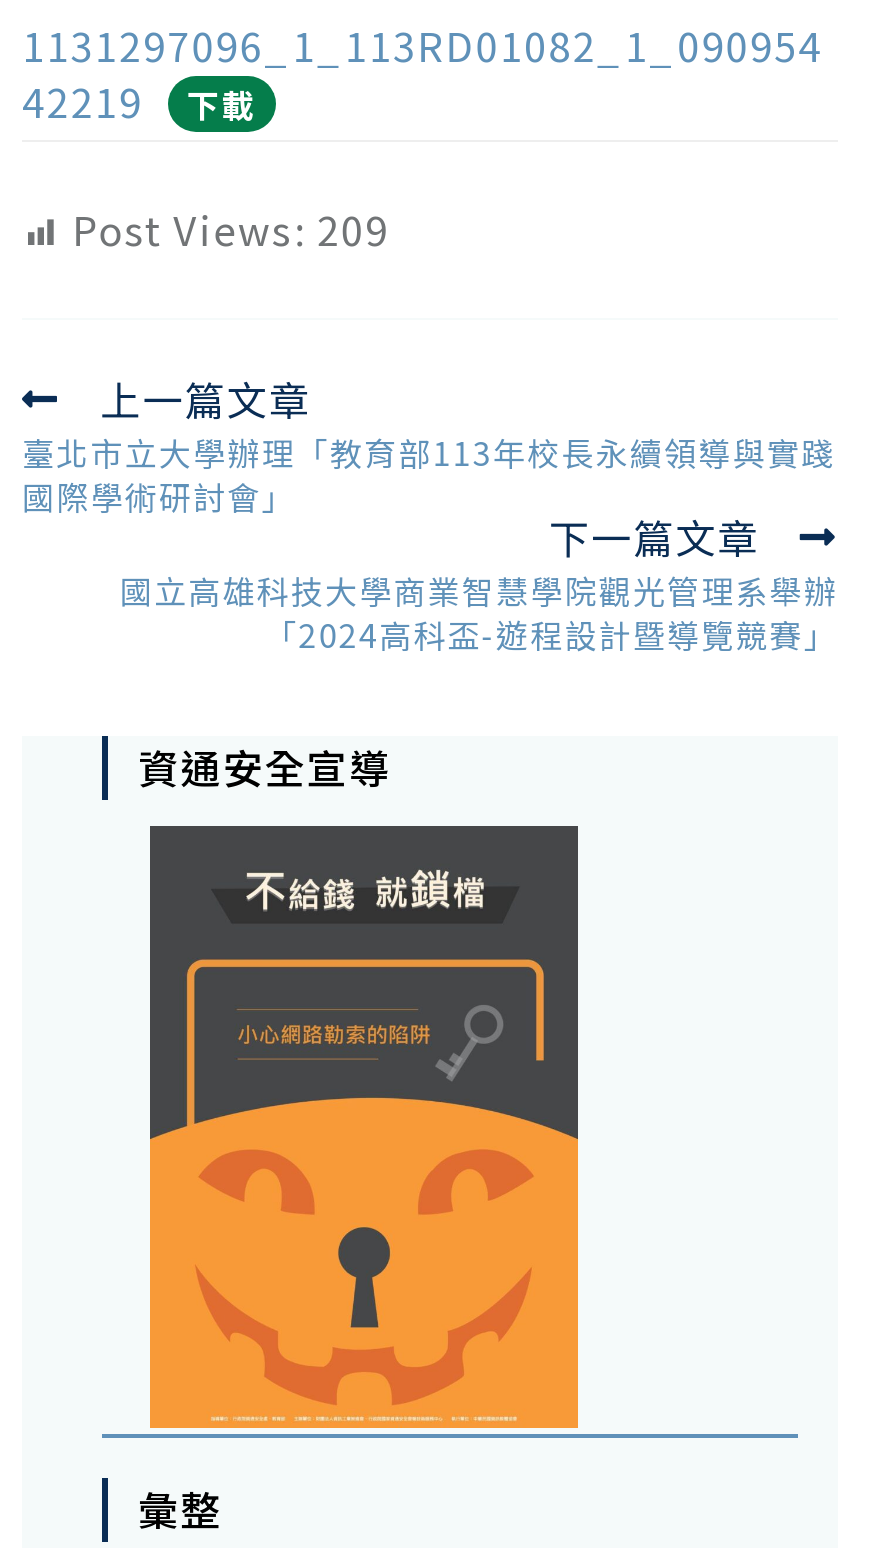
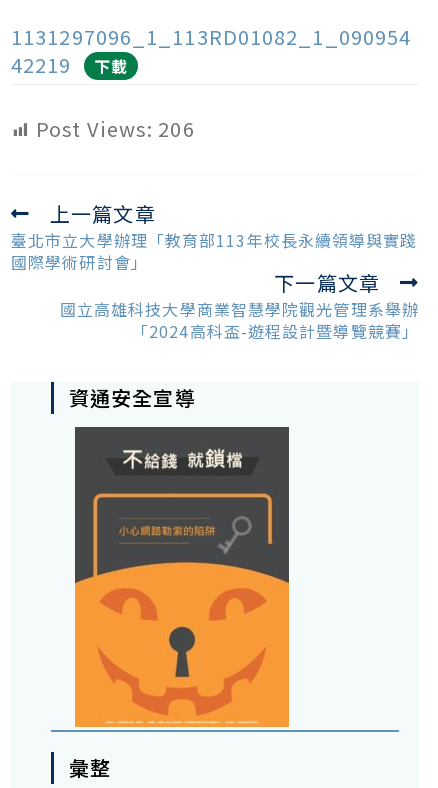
[72,200,389,258] Post Views: 209 -> [36,114,195,143] Post Views: 206

